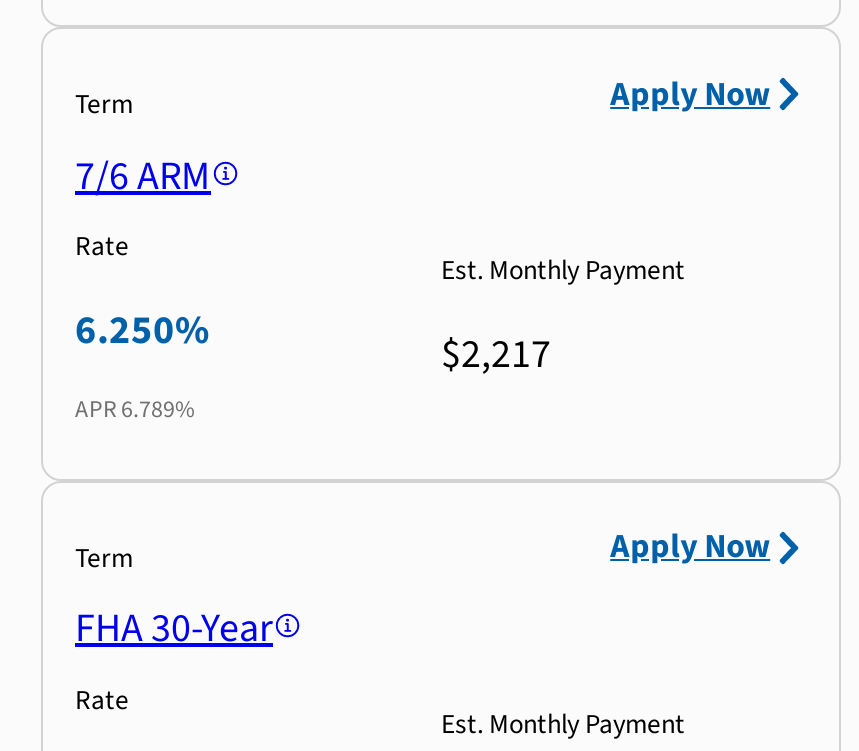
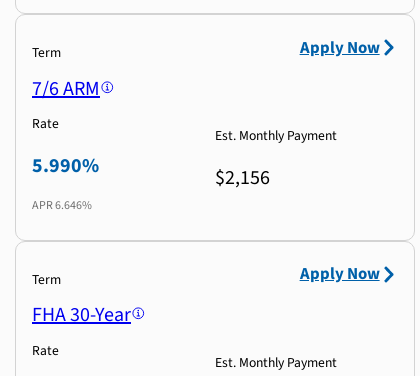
[75,303,209,359] 6.250% -> [32,152,99,180] 5.990%
[441,327,551,383] $2,217 -> [215,164,270,192] $2,156
[75,393,195,427] APR 6.789% -> [32,197,92,214] APR 6.646%

